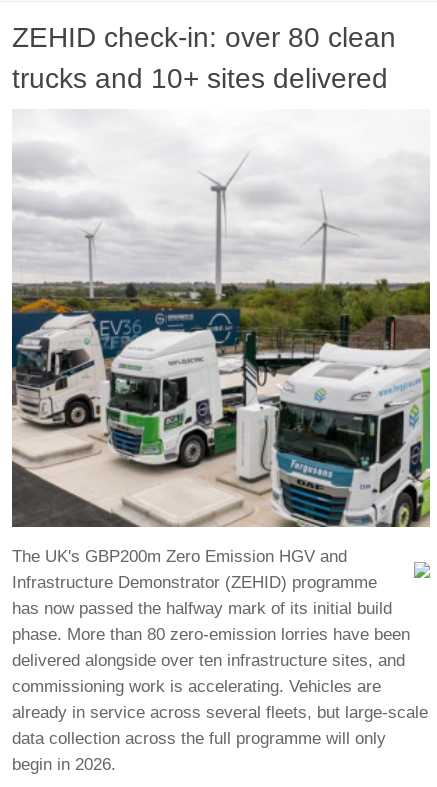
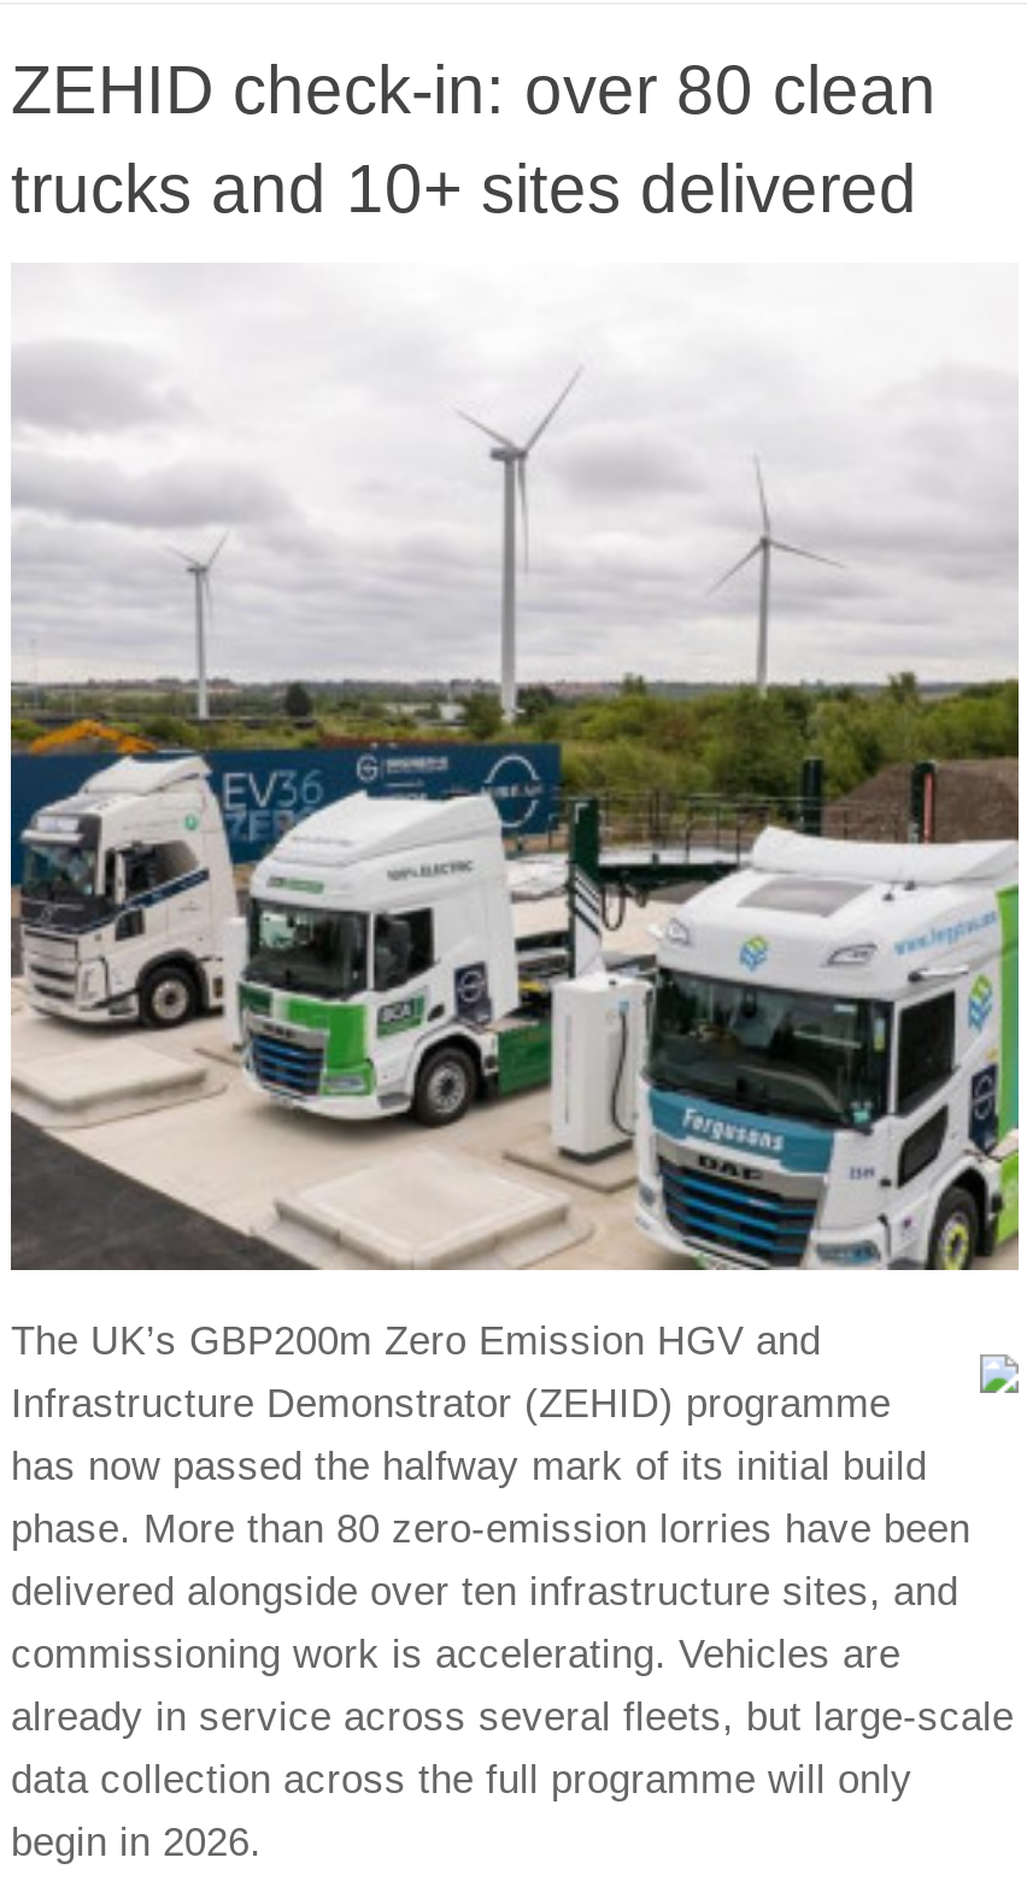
[12,547,347,566] The UK's GBP200m Zero Emission HGV and -> [11,1318,821,1363] The UK’s GBP200m Zero Emission HGV and

